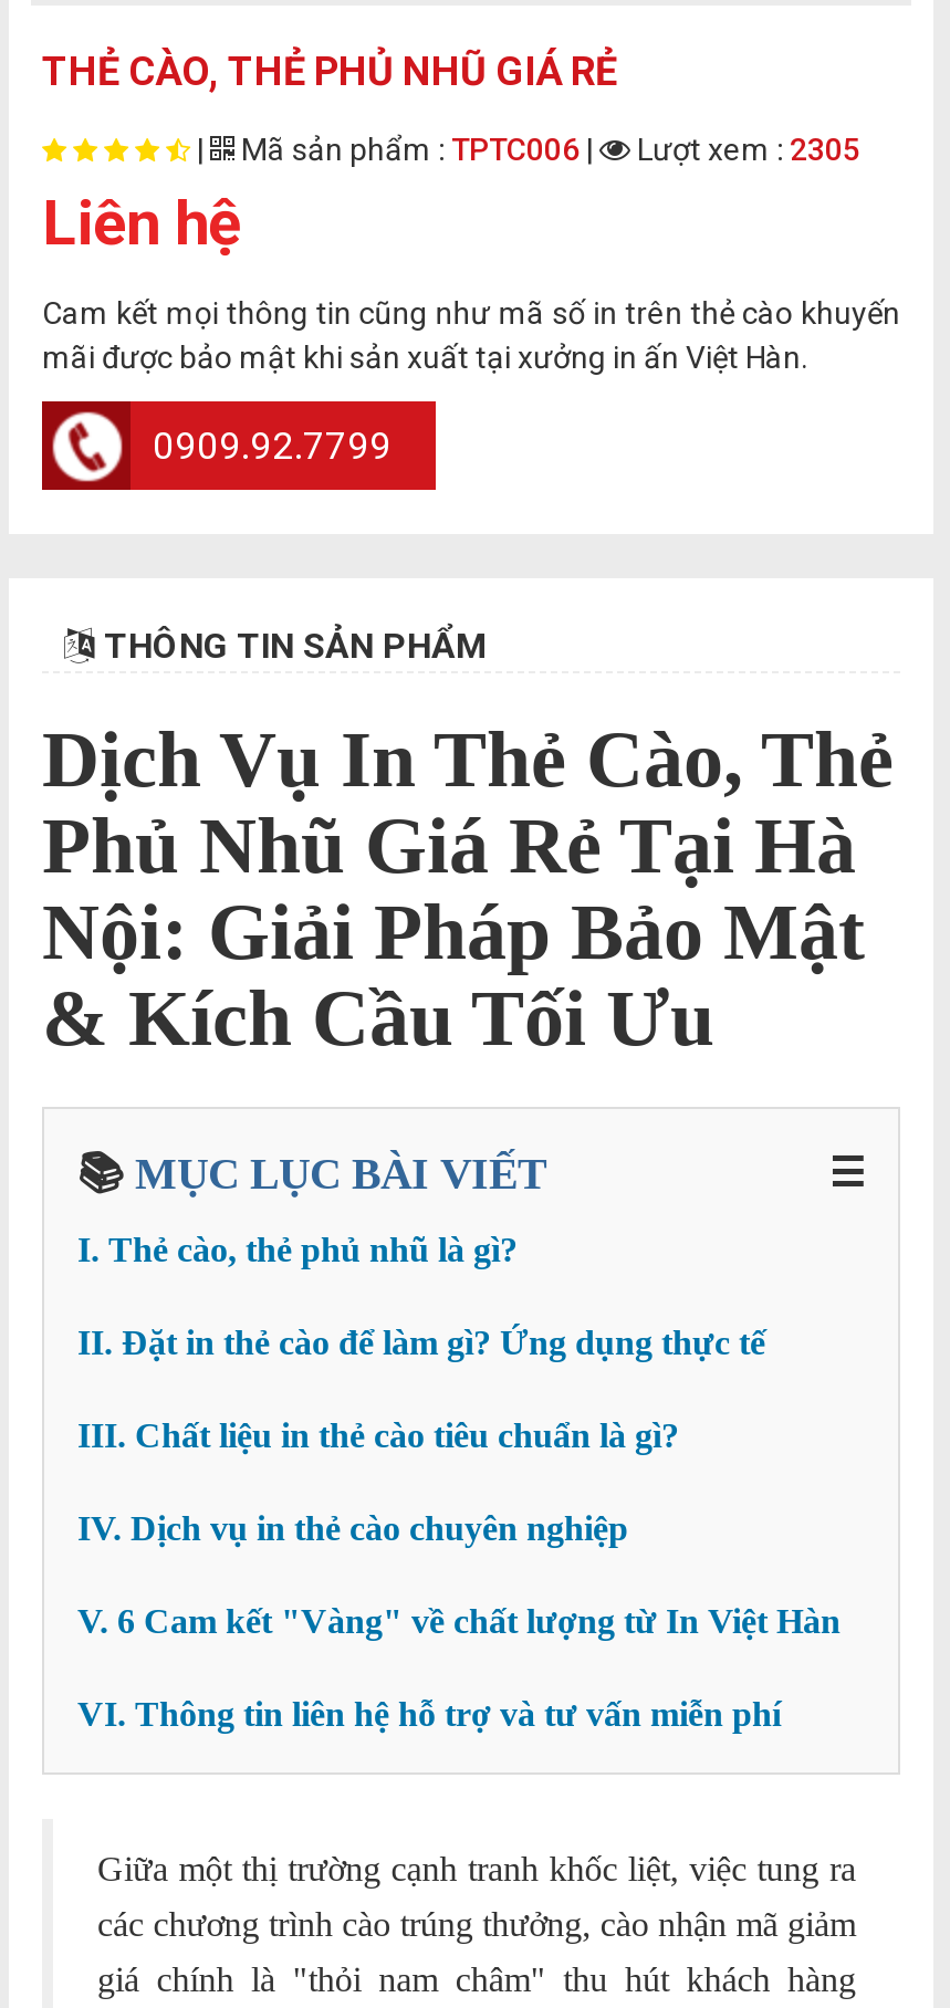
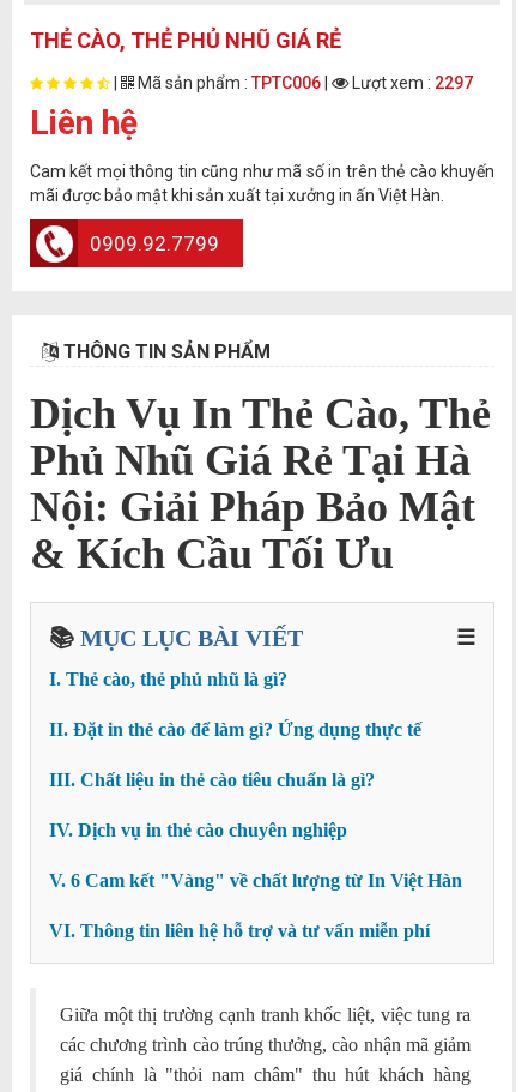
[630,132,860,168] Lượt xem : 2305 -> [348,73,473,93] Lượt xem : 2297

